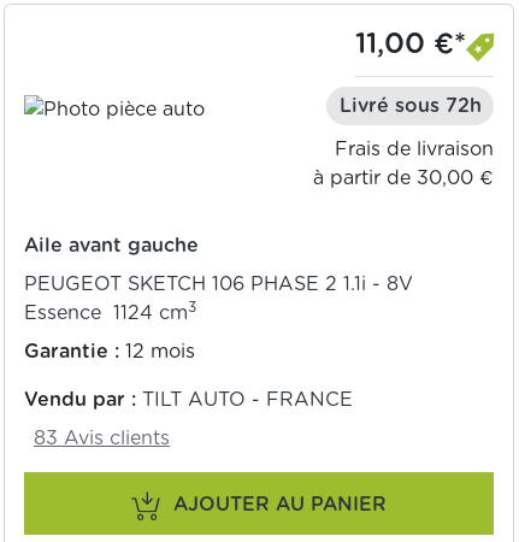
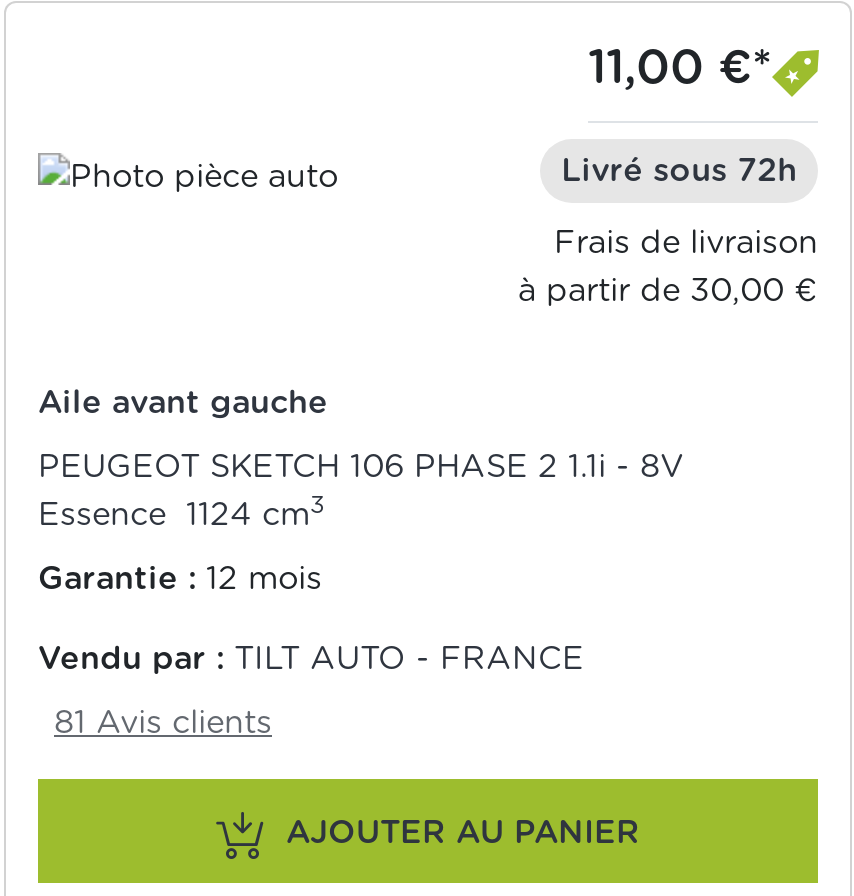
[34,429,170,449] 83 Avis clients -> [54,708,272,740] 81 Avis clients

